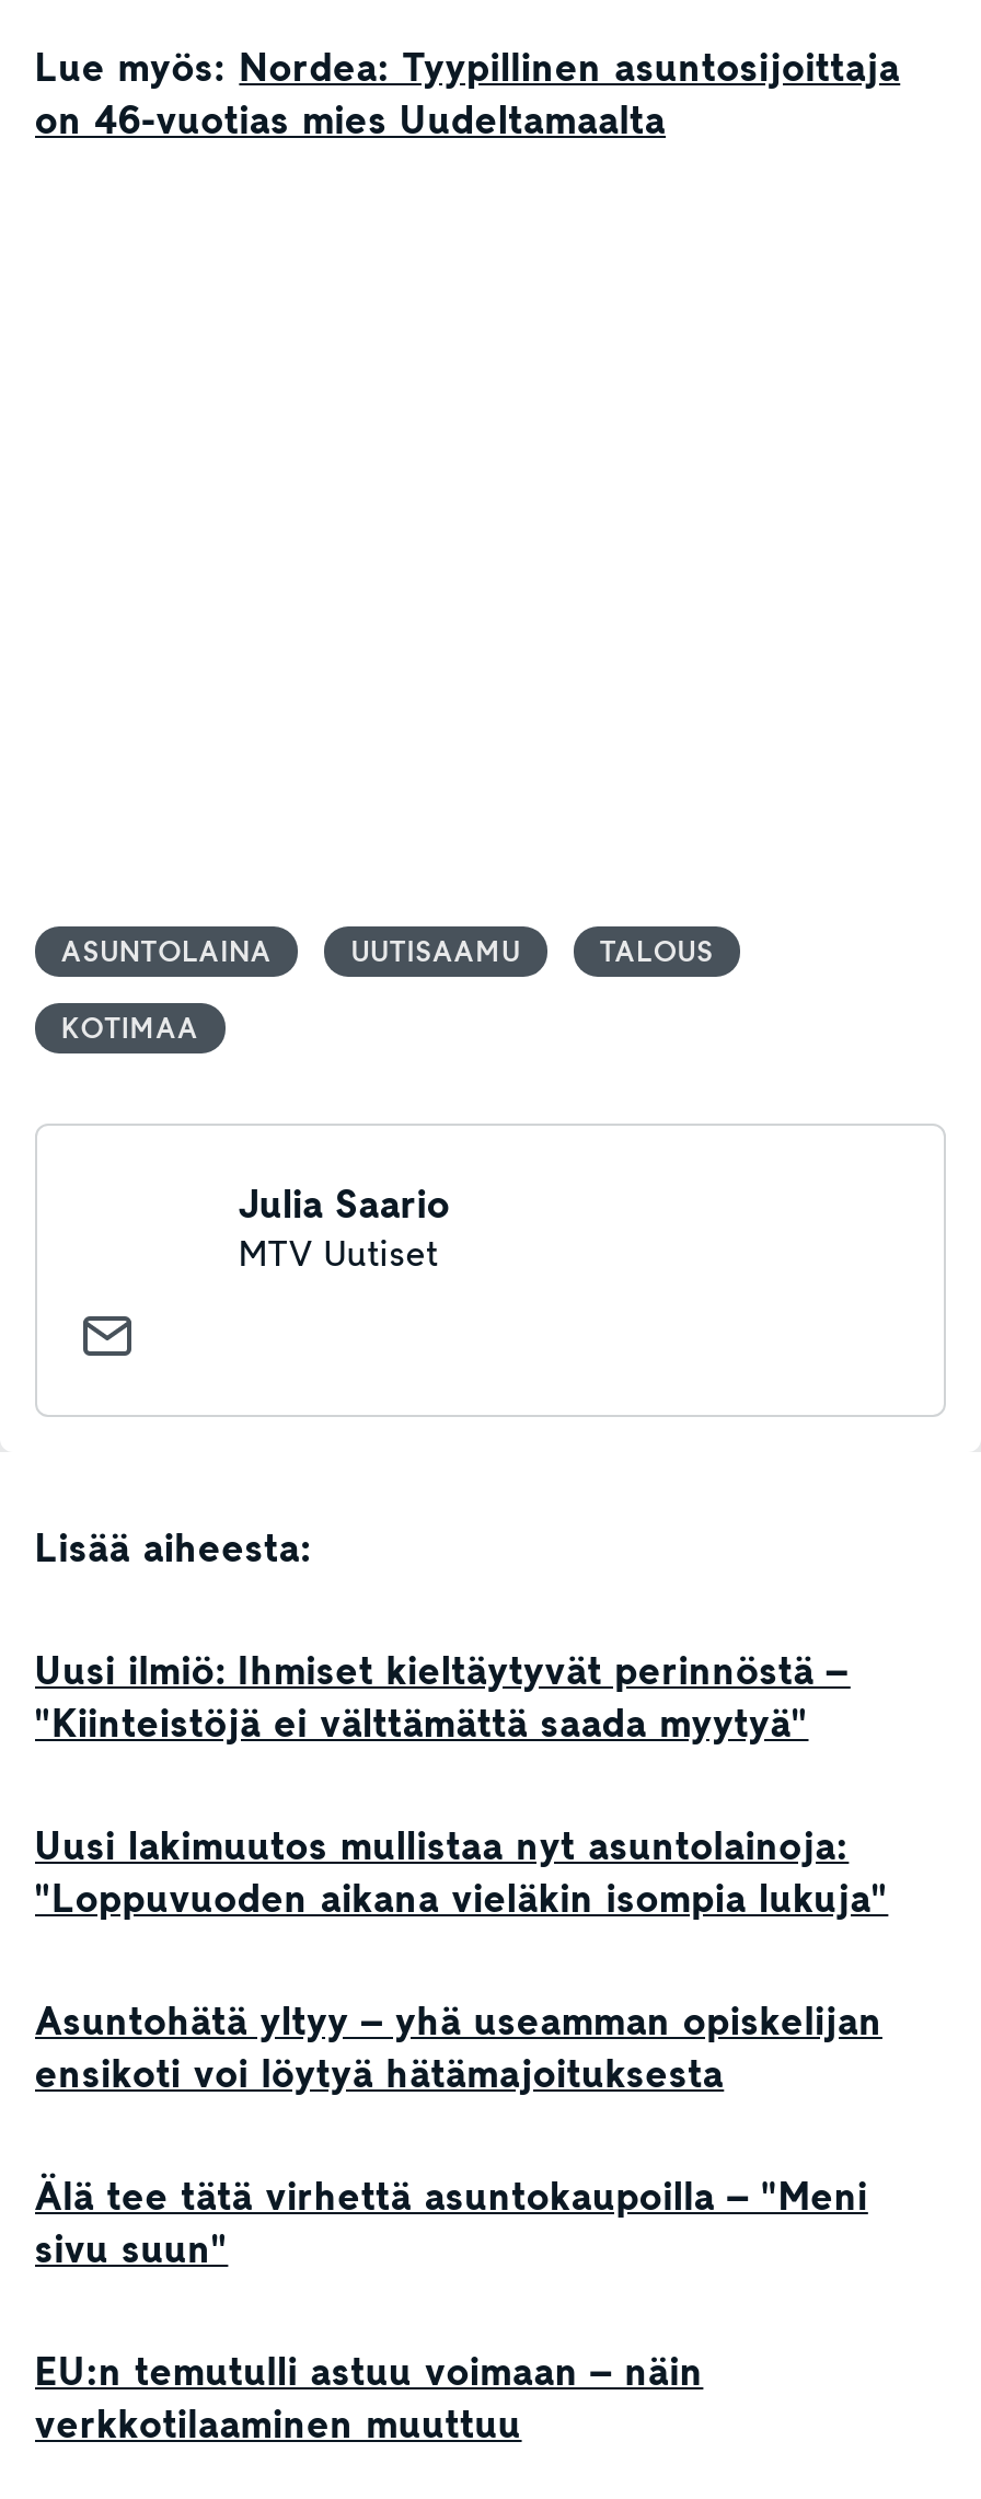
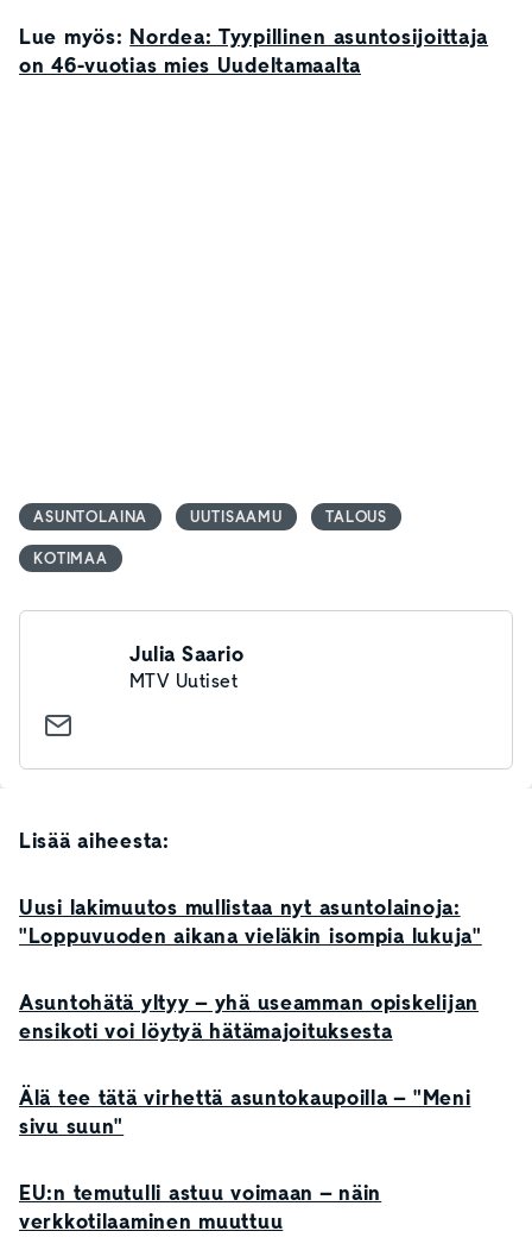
[35,1645,850,1750] Uusi ilmiö: Ihmiset kieltäytyvät perinnöstä – | "Kiinteistöjä ei välttämättä saada myytyä" -> none

